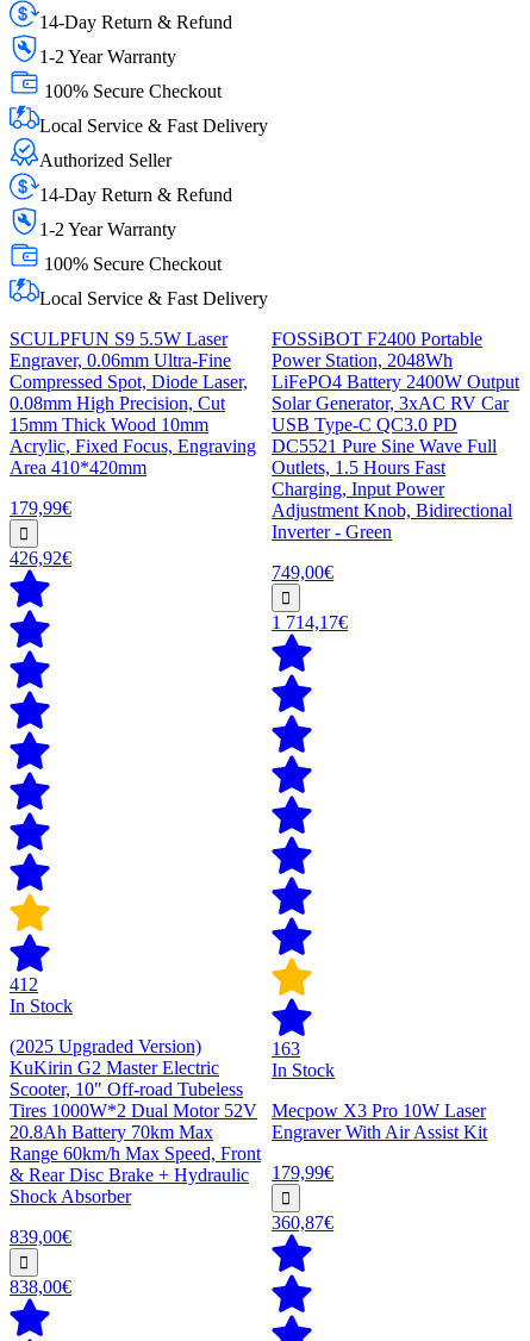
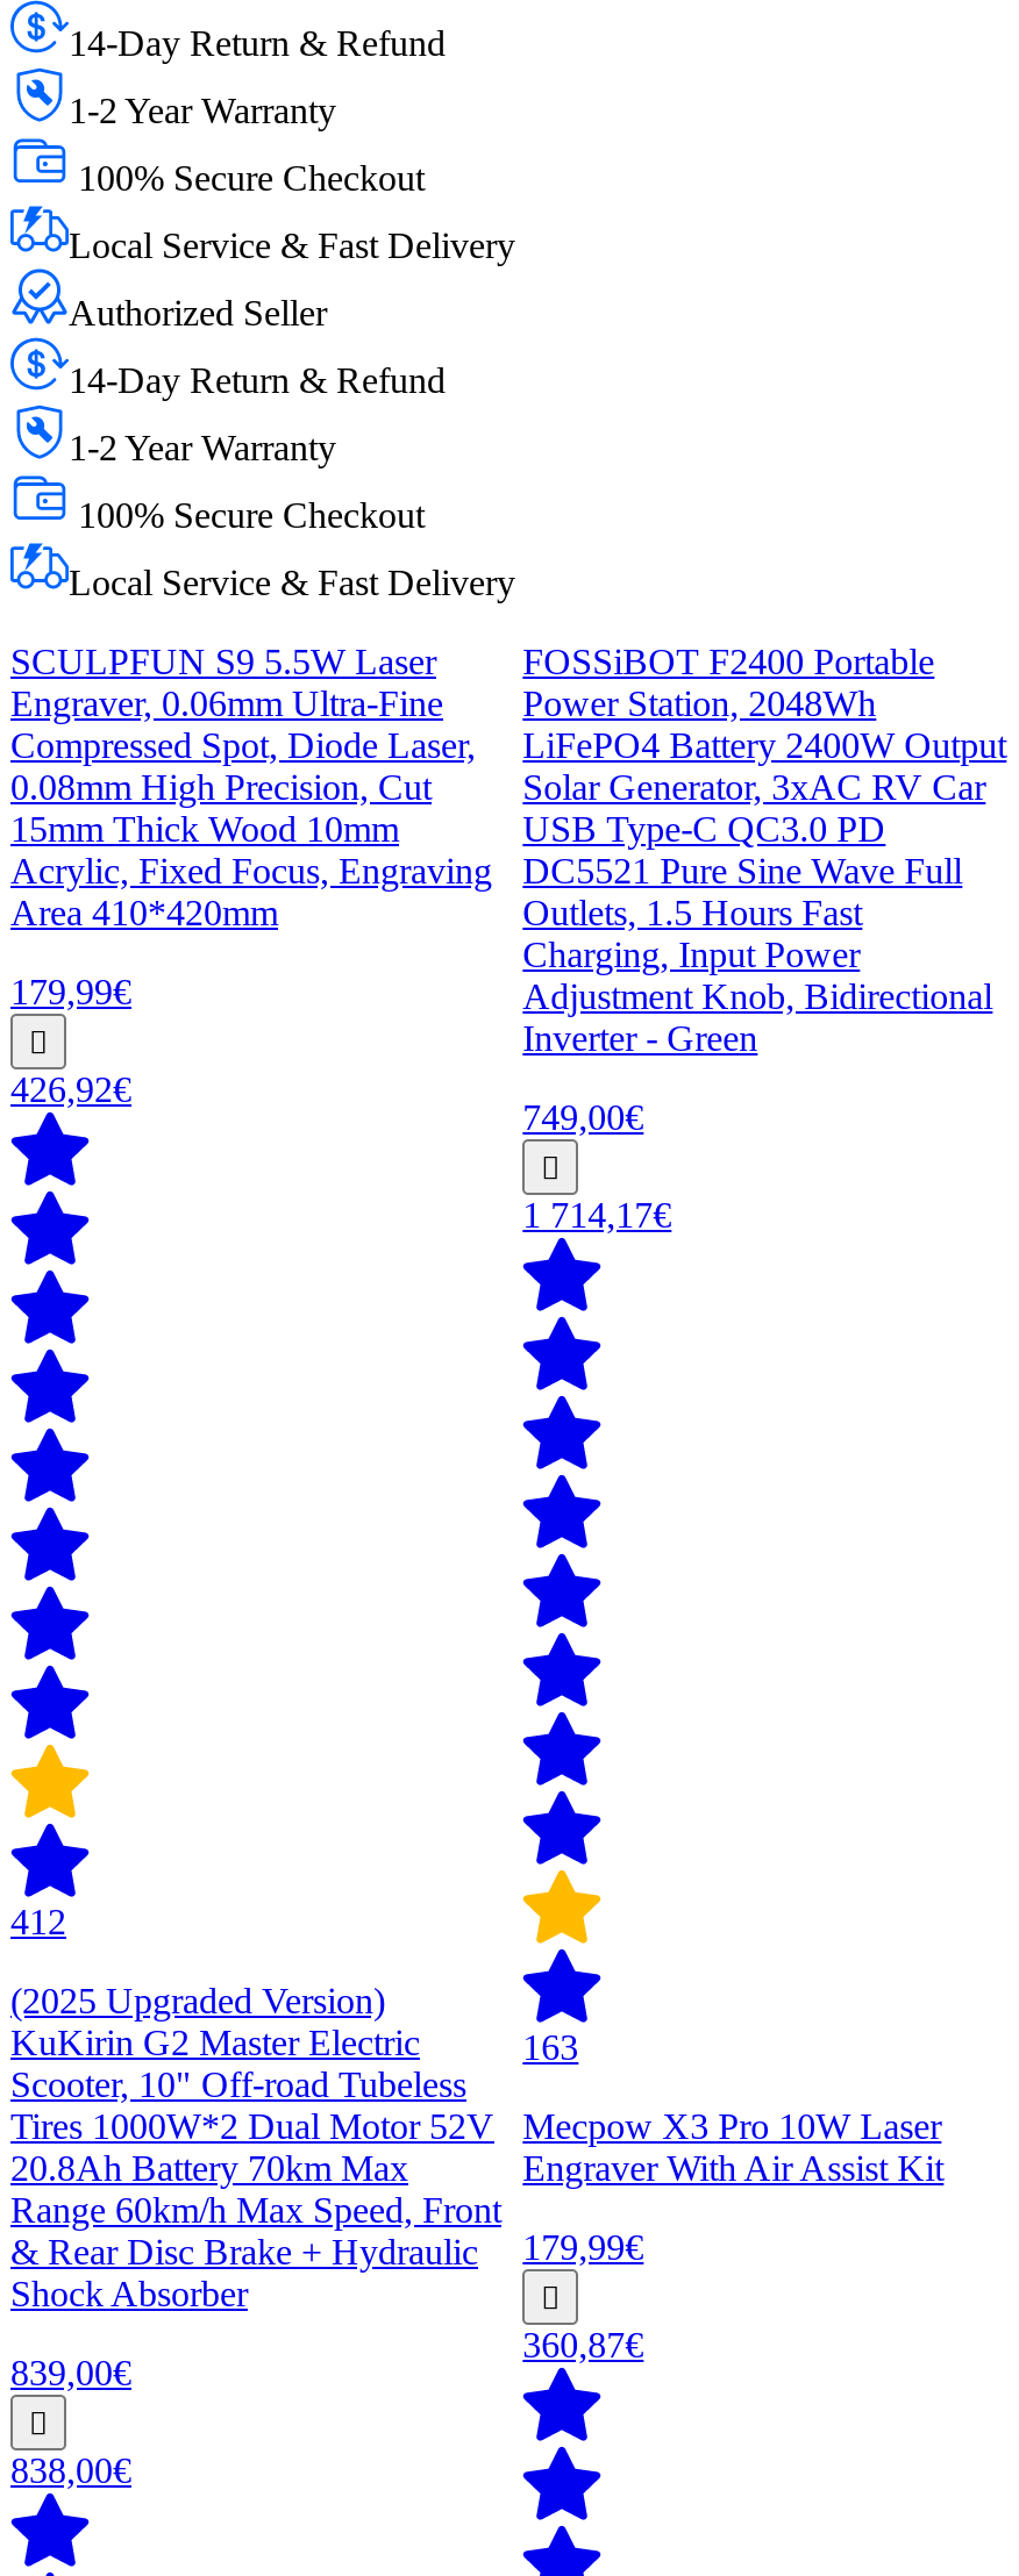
[10,996,73,1016] In Stock -> none
[272,1060,335,1080] In Stock -> none

